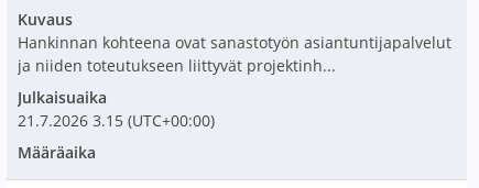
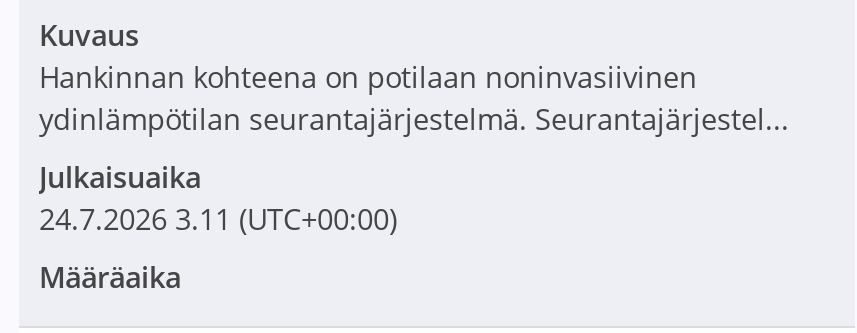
[18,32,451,76] Hankinnan kohteena ovat sanastotyön asiantuntijapalvelut | ja niiden toteutukseen liittyvät projektinh... -> [39,58,789,138] Hankinnan kohteena on potilaan noninvasiivinen | ydinlämpötilan seurantajärjestelmä. Seurantajärjestel...
[18,110,215,131] 21.7.2026 3.15 (UTC+00:00) -> [39,200,397,238] 24.7.2026 3.11 (UTC+00:00)

